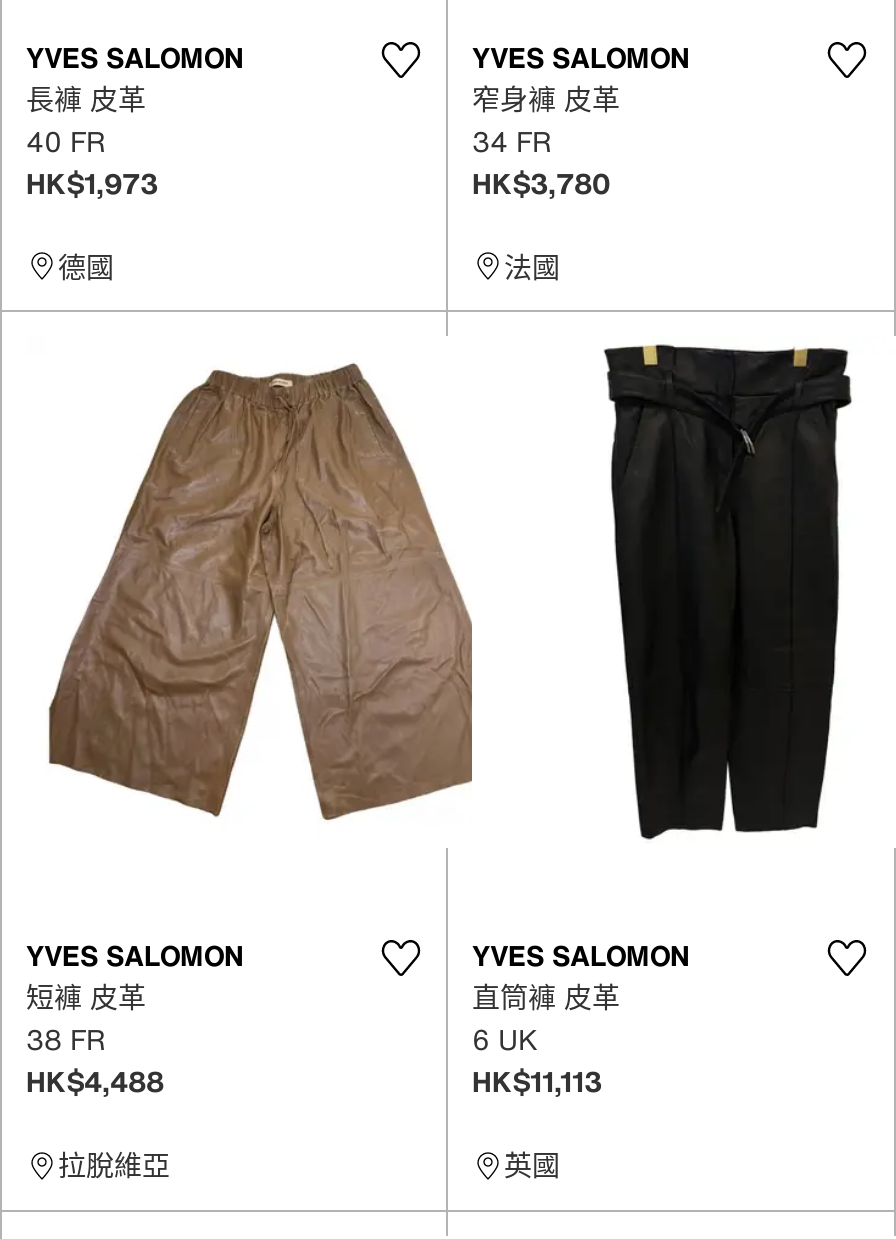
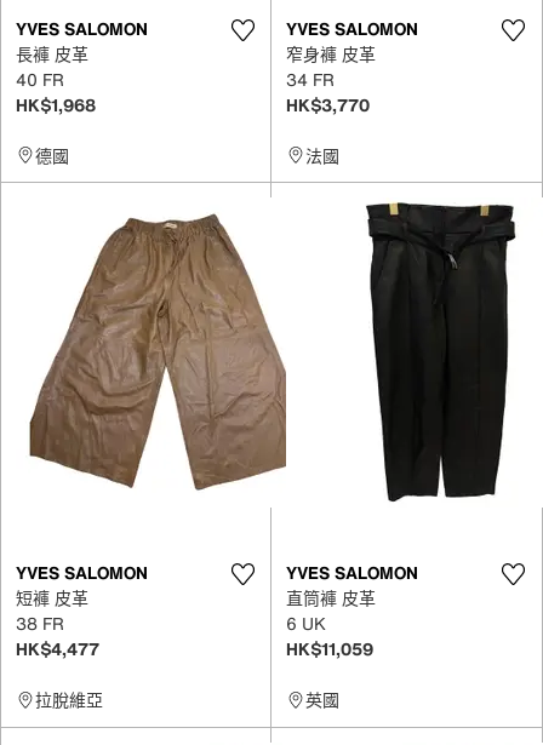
[26,161,158,203] HK$1,973 -> [16,91,96,117] HK$1,968
[472,161,610,203] HK$3,780 -> [286,91,370,117] HK$3,770
[26,1060,164,1102] HK$4,488 -> [16,636,99,661] HK$4,477
[472,1060,602,1102] HK$11,113 -> [286,636,373,661] HK$11,059

